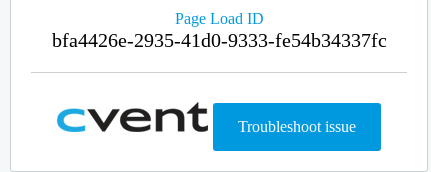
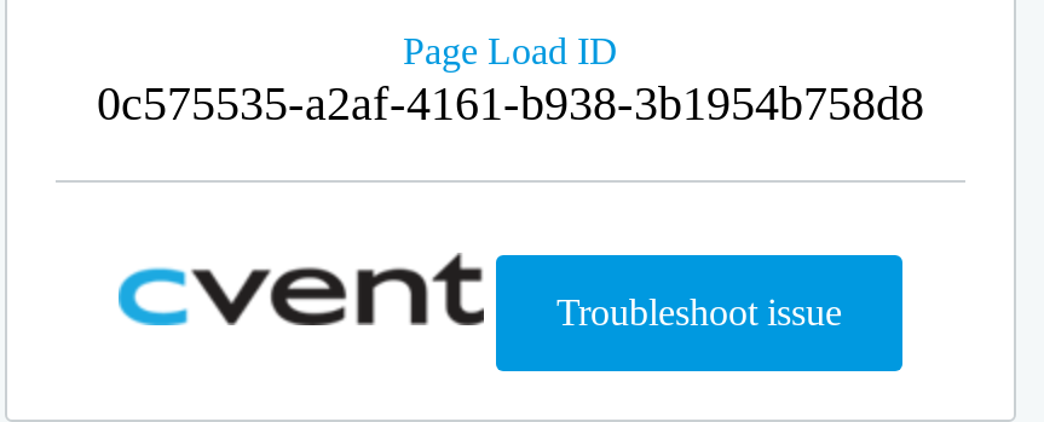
[51,29,386,51] bfa4426e-2935-41d0-9333-fe54b34337fc -> [97,76,924,129] 0c575535-a2af-4161-b938-3b1954b758d8

